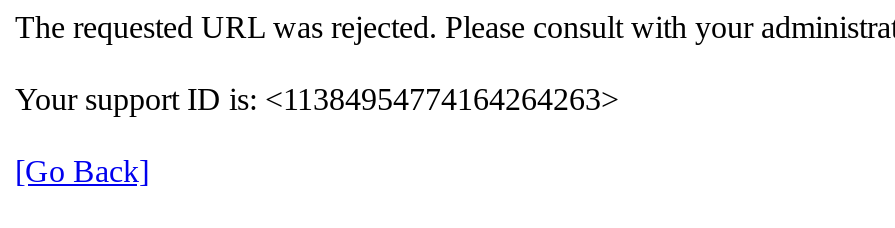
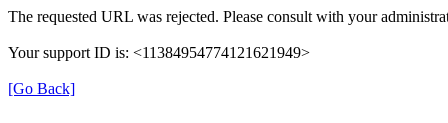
[15,82,619,116] Your support ID is: <11384954774164264263> -> [8,44,310,61] Your support ID is: <11384954774121621949>

